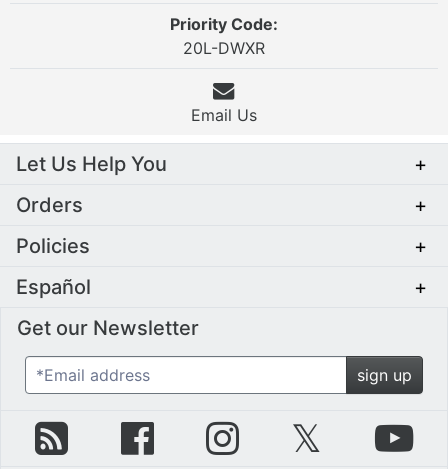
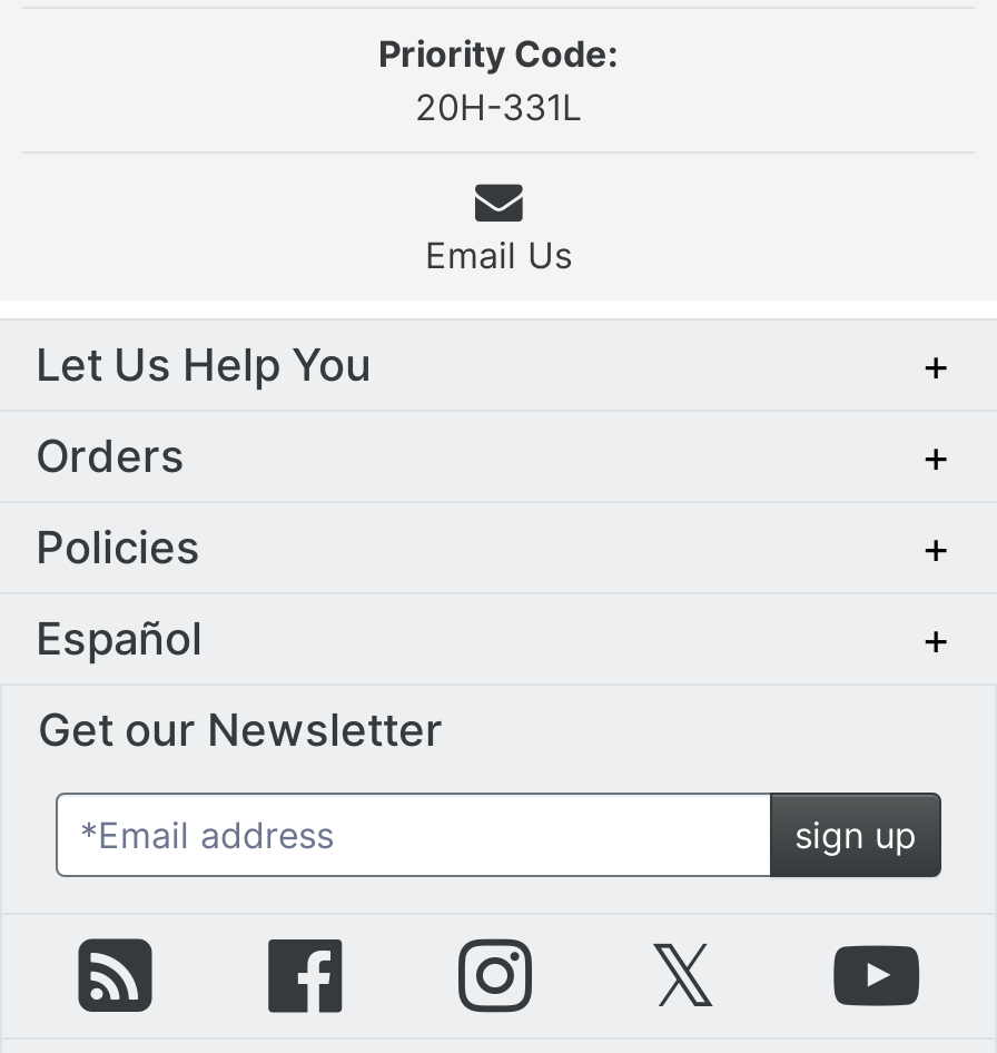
[183,38,265,58] 20L-DWXR -> [415,85,582,130] 20H-331L

